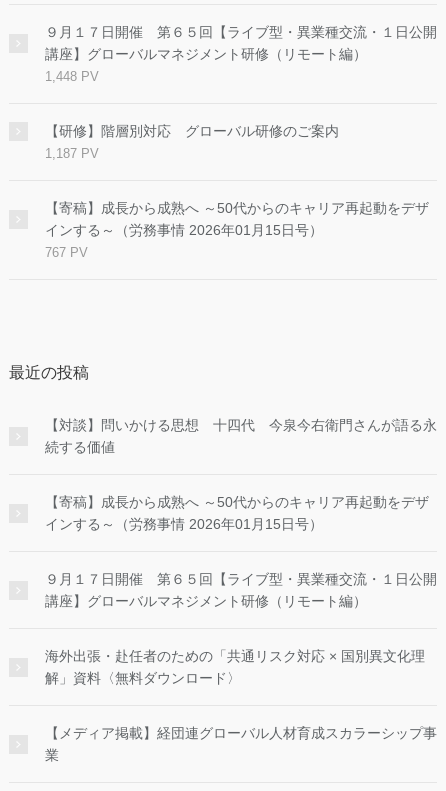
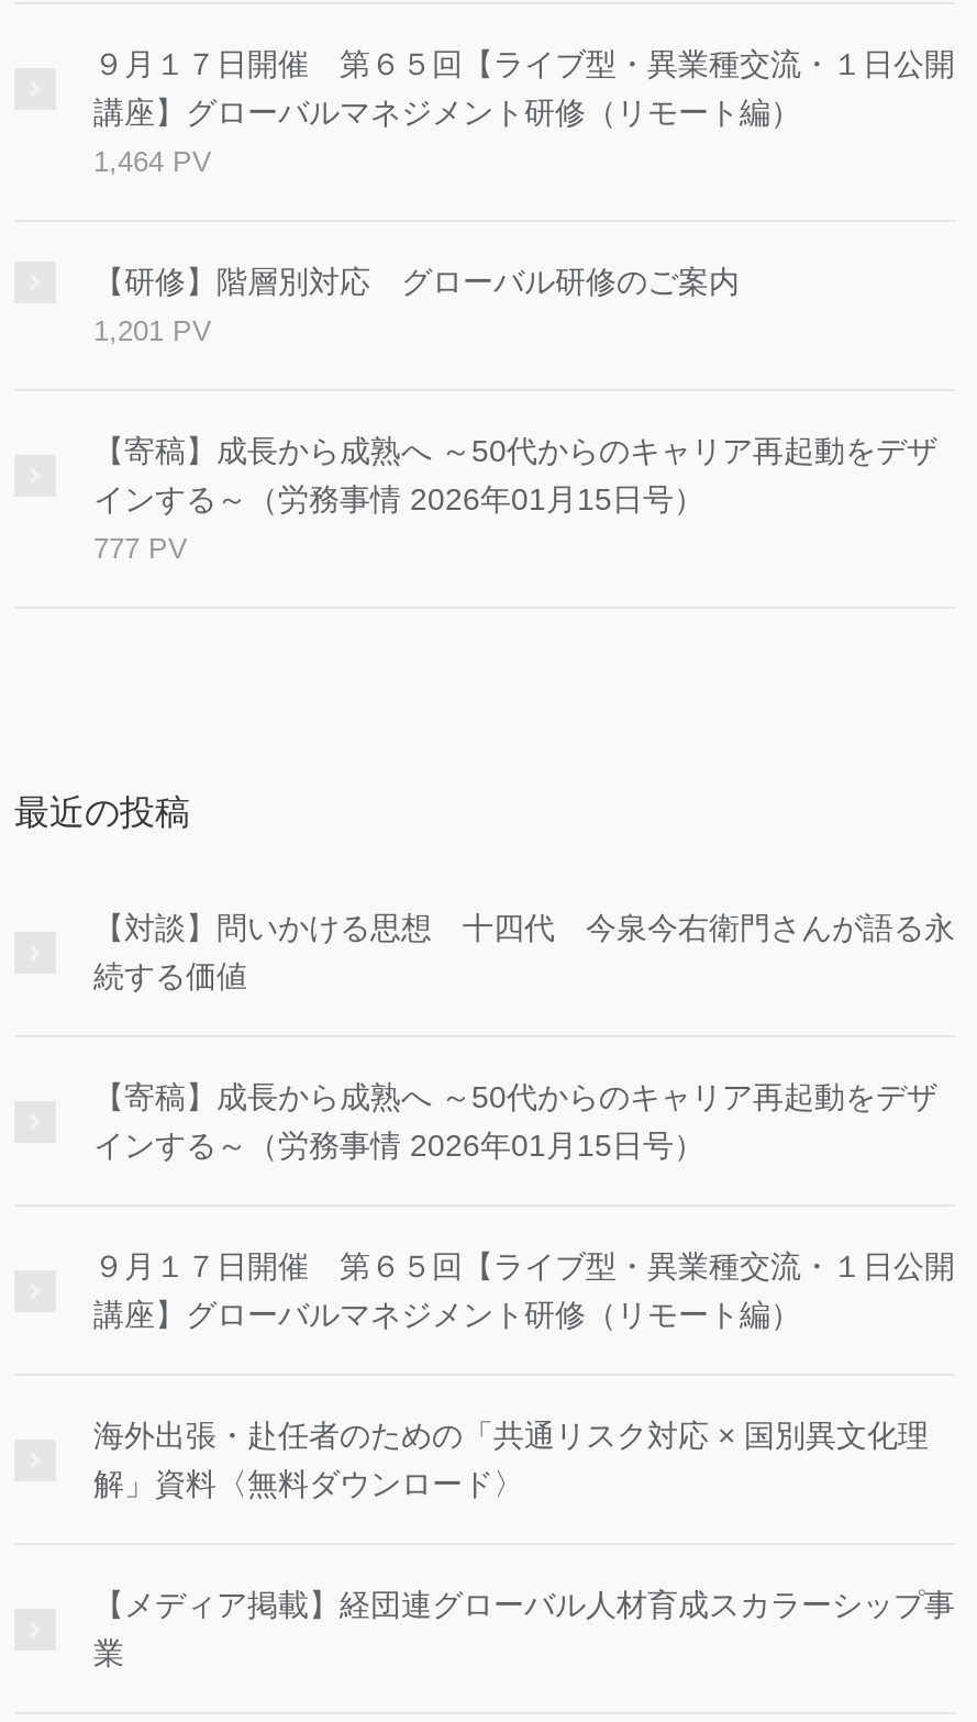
[45,69,99,84] 1,448 PV -> [93,145,212,178] 1,464 PV
[45,146,99,161] 1,187 PV -> [93,315,212,348] 1,201 PV
[45,245,88,260] 767 PV -> [93,532,188,565] 777 PV

